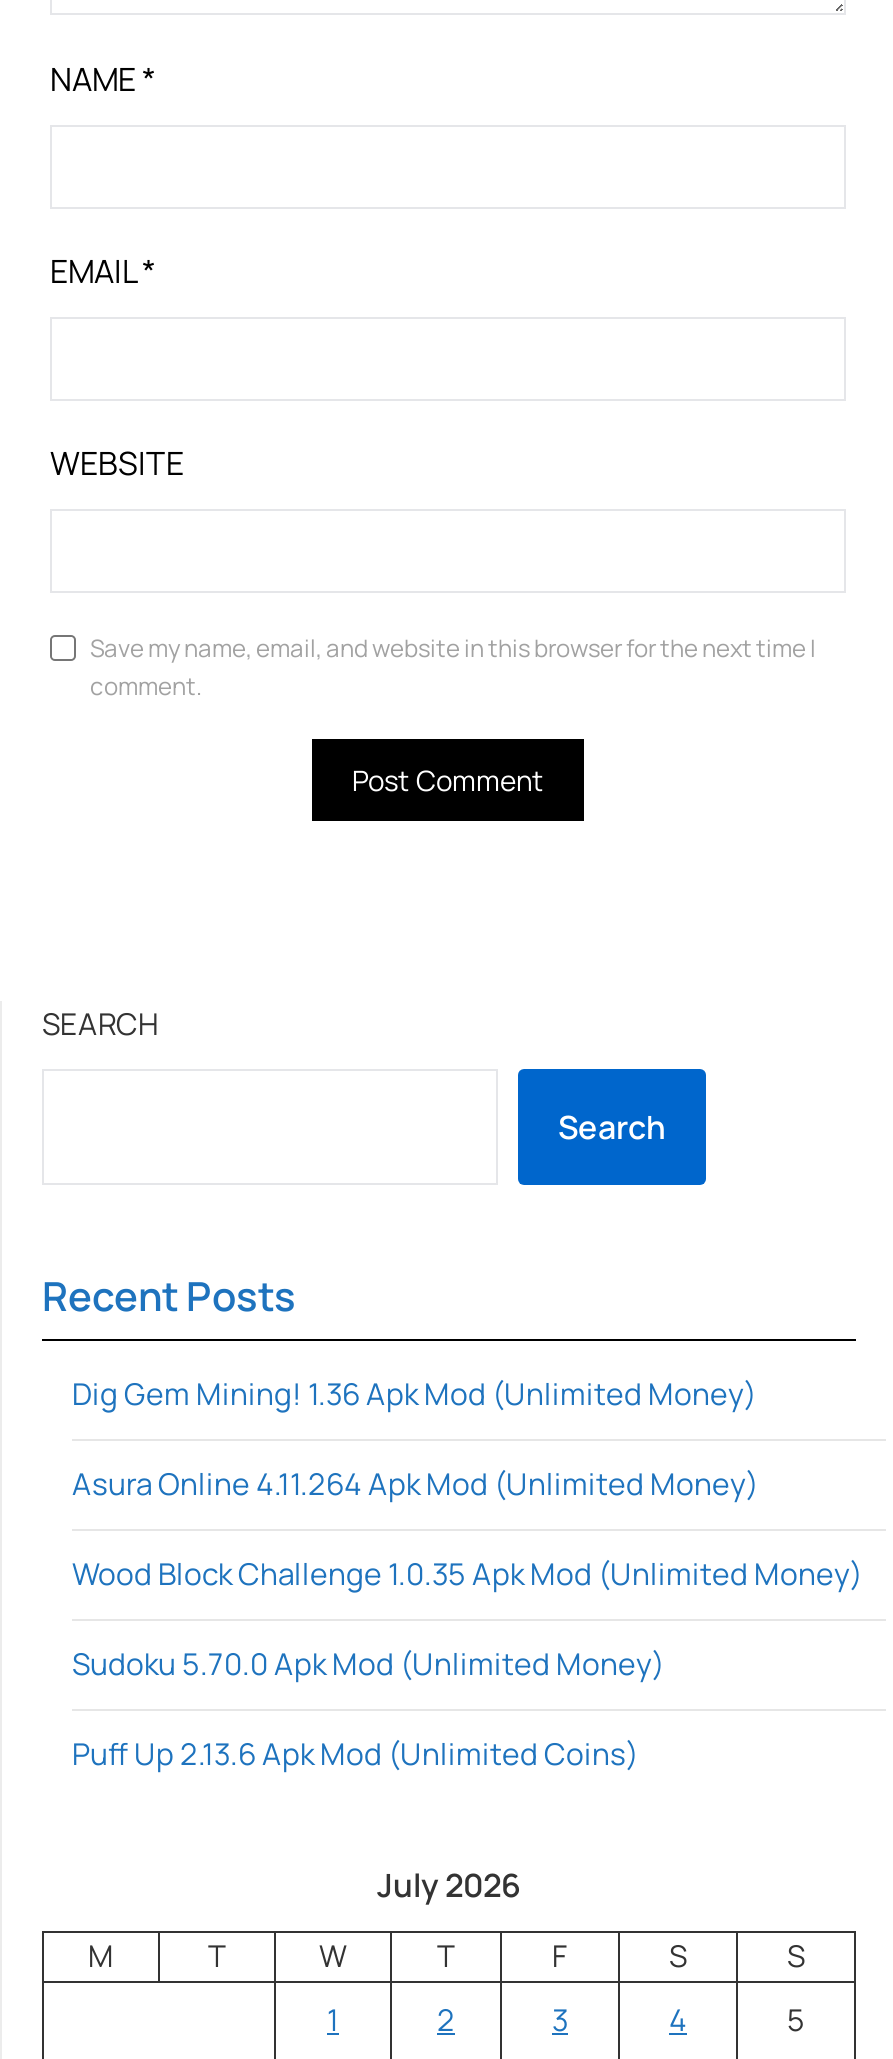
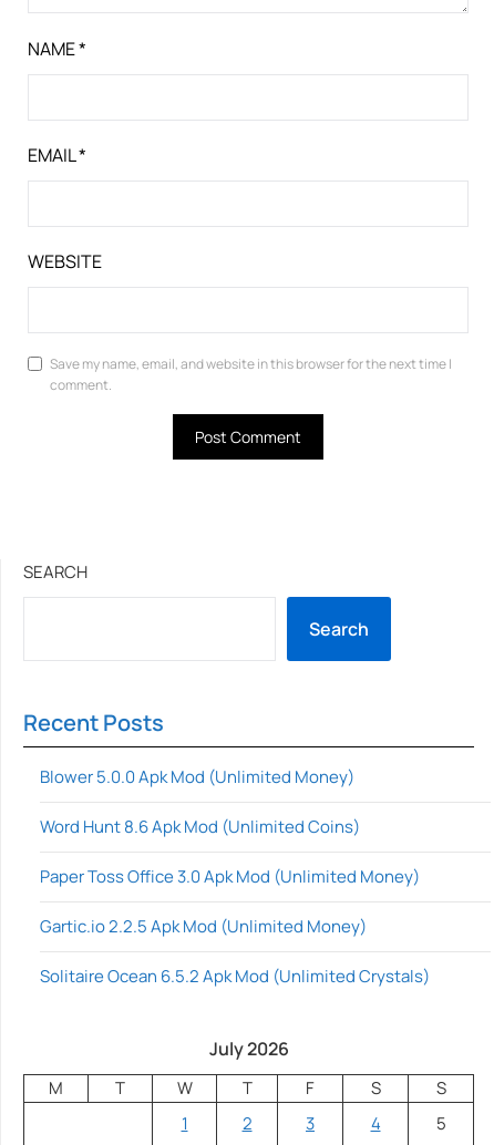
[72,1373,756,1415] Dig Gem Mining! 1.36 Apk Mod (Unlimited Money) -> [40,765,354,788] Blower 5.0.0 Apk Mod (Unlimited Money)
[72,1463,758,1505] Asura Online 4.11.264 Apk Mod (Unlimited Money) -> [40,815,360,838] Word Hunt 8.6 Apk Mod (Unlimited Coins)
[72,1553,862,1595] Wood Block Challenge 1.0.35 Apk Mod (Unlimited Money) -> [40,865,420,888] Paper Toss Office 3.0 Apk Mod (Unlimited Money)
[72,1643,664,1685] Sudoku 5.70.0 Apk Mod (Unlimited Money) -> [40,915,367,938] Gartic.io 2.2.5 Apk Mod (Unlimited Money)
[72,1733,638,1775] Puff Up 2.13.6 Apk Mod (Unlimited Coins) -> [40,965,430,988] Solitaire Ocean 6.5.2 Apk Mod (Unlimited Crystals)

